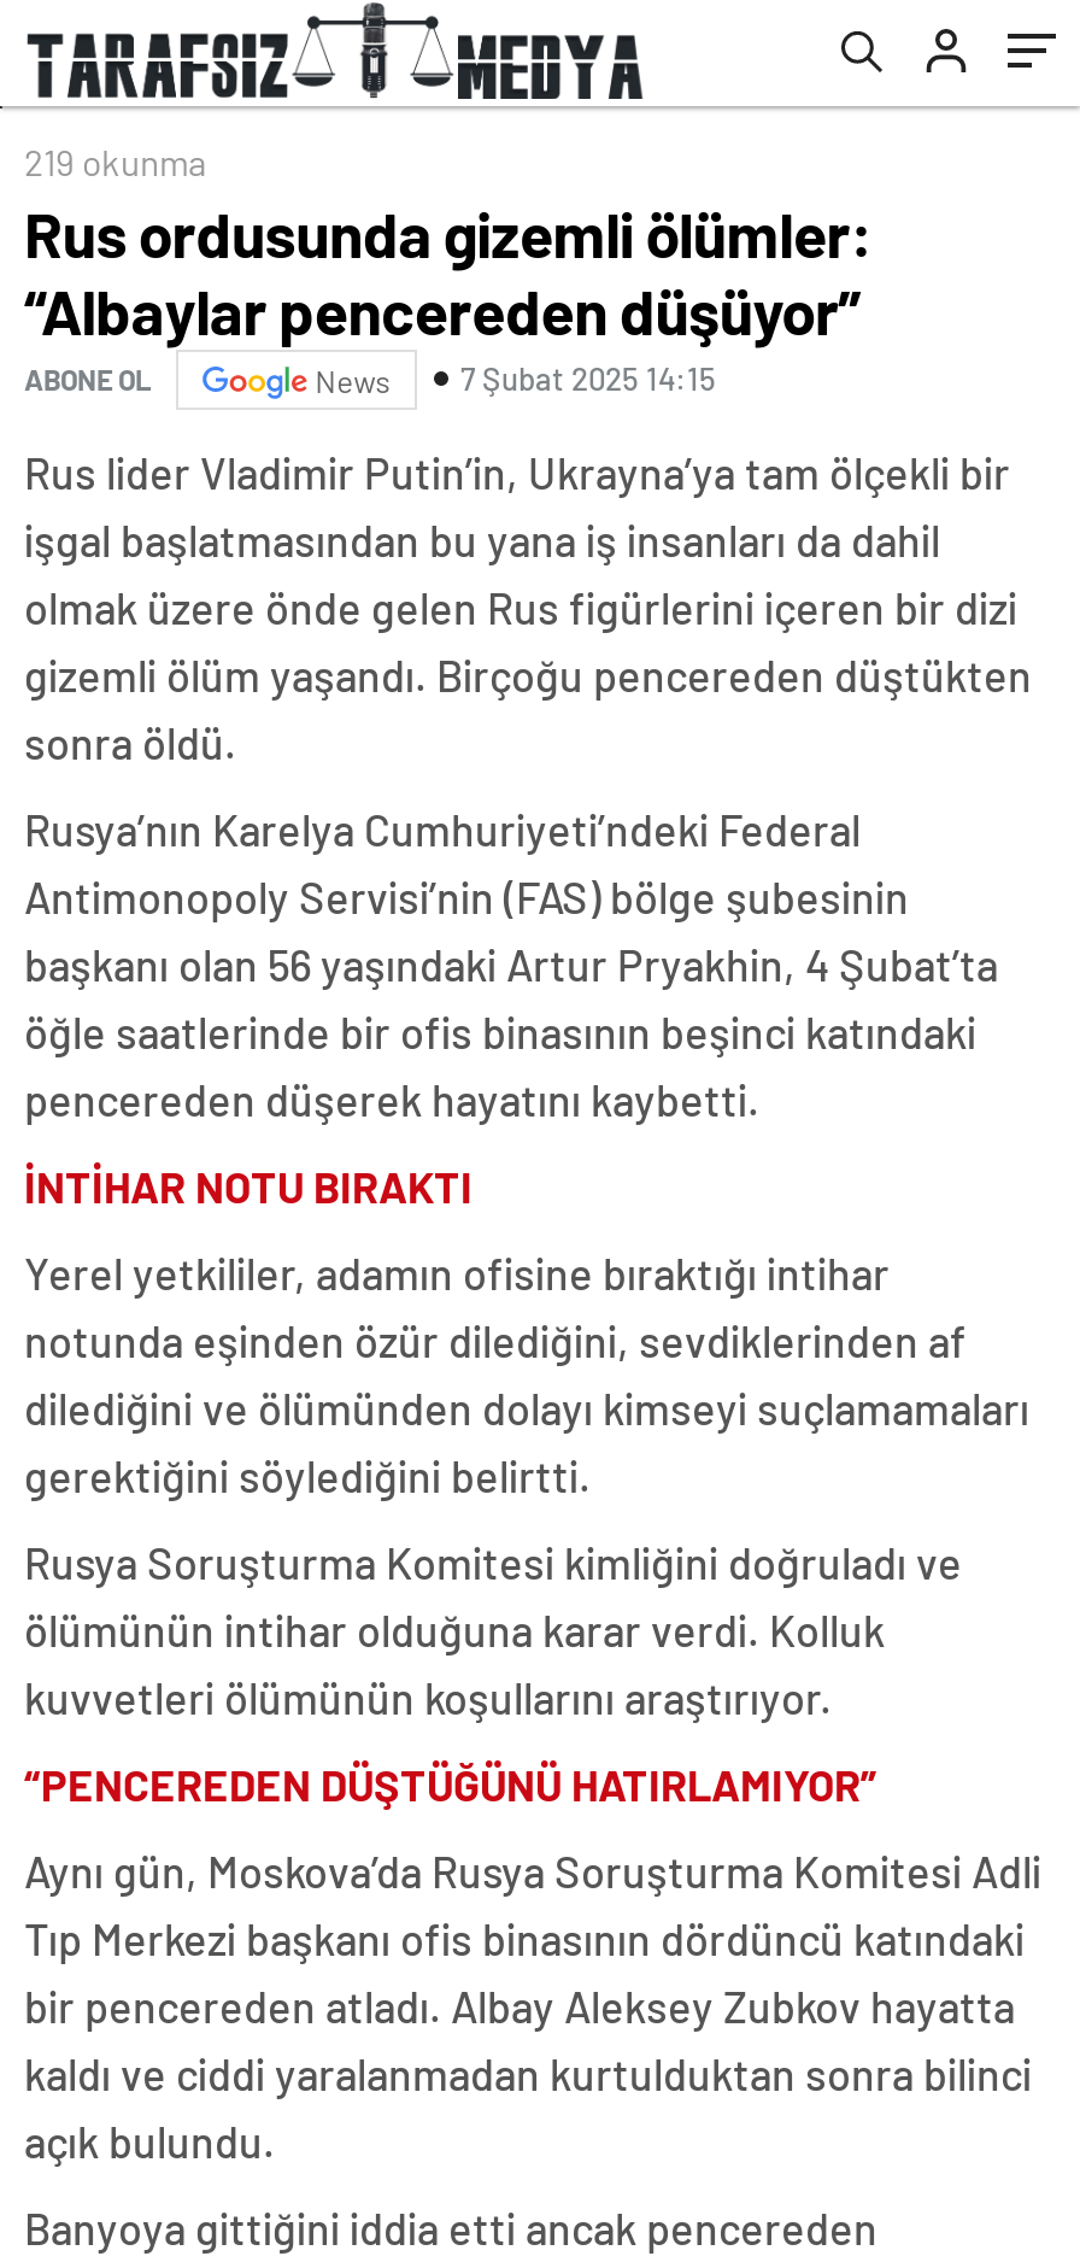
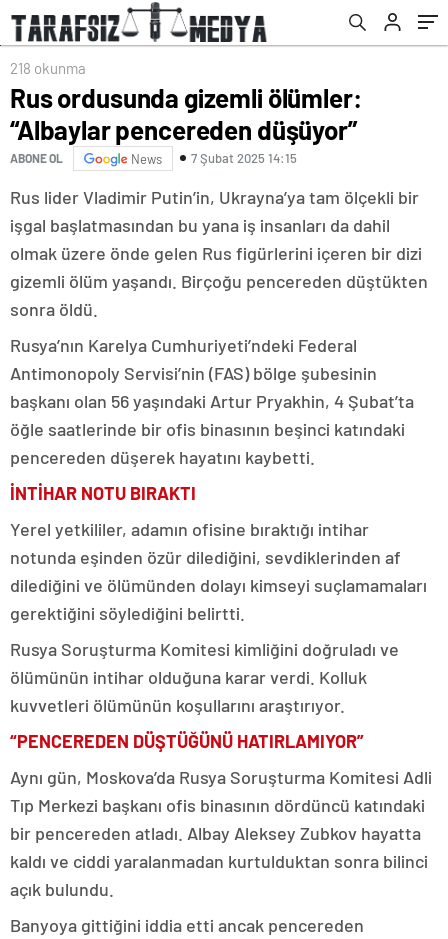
[24,139,207,182] 219 okunma -> [10,59,86,77] 218 okunma

